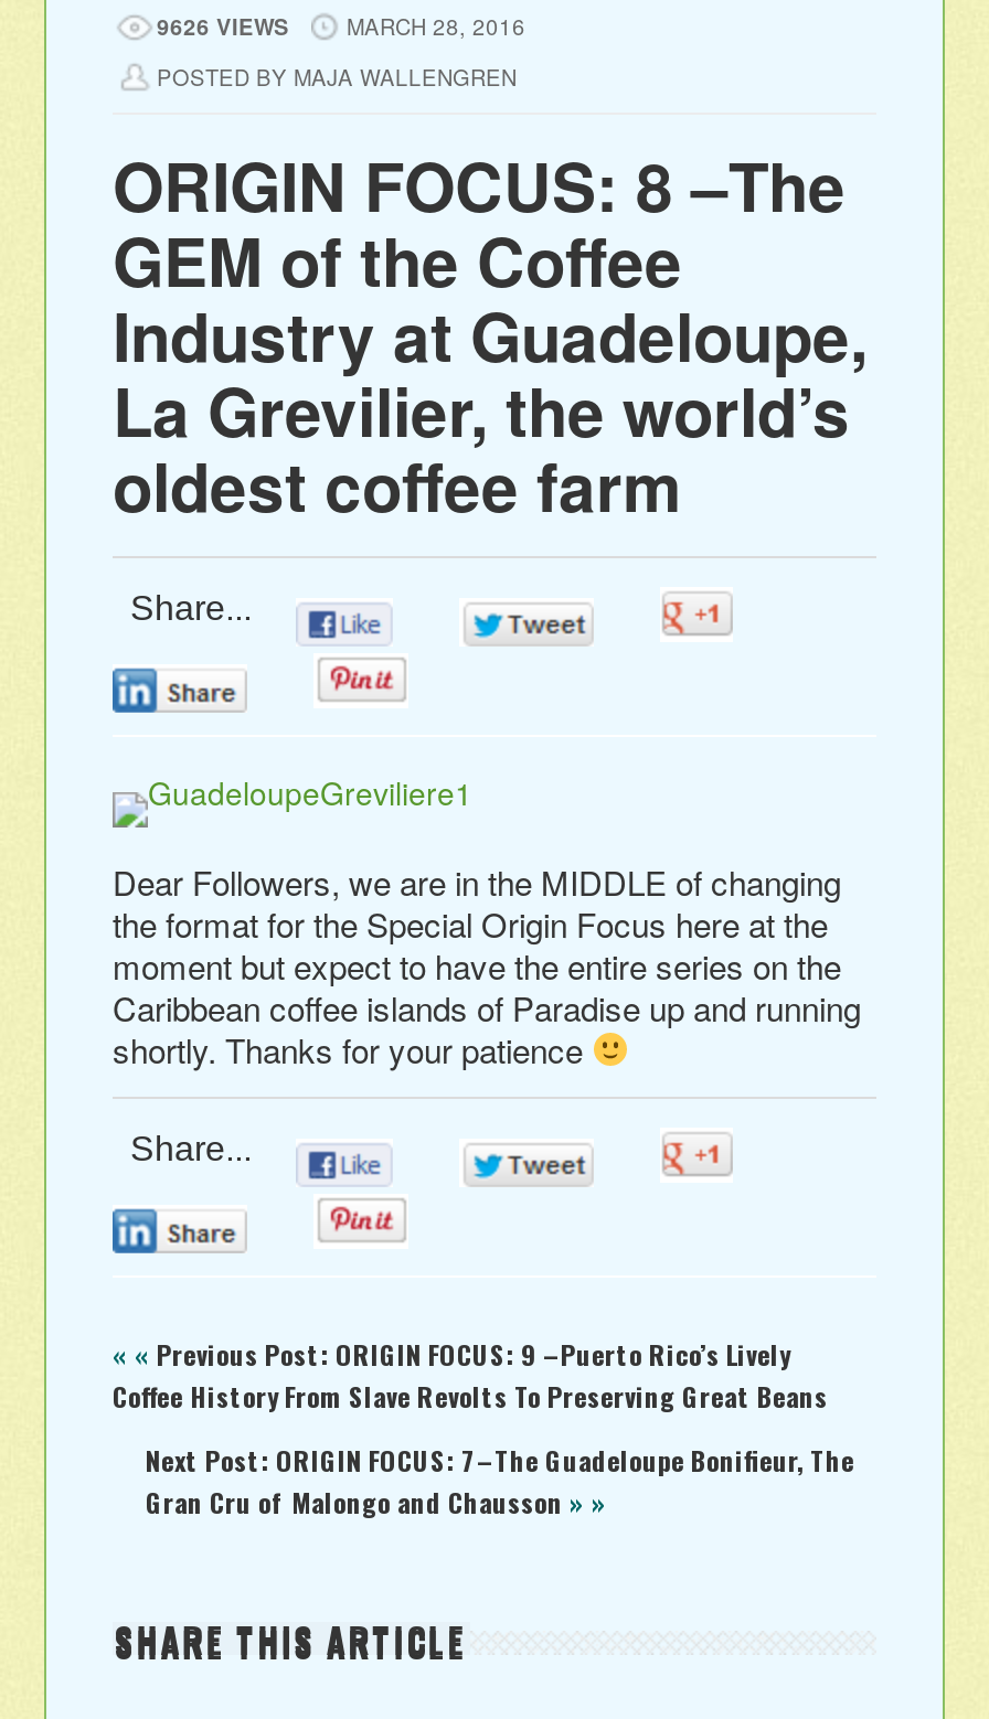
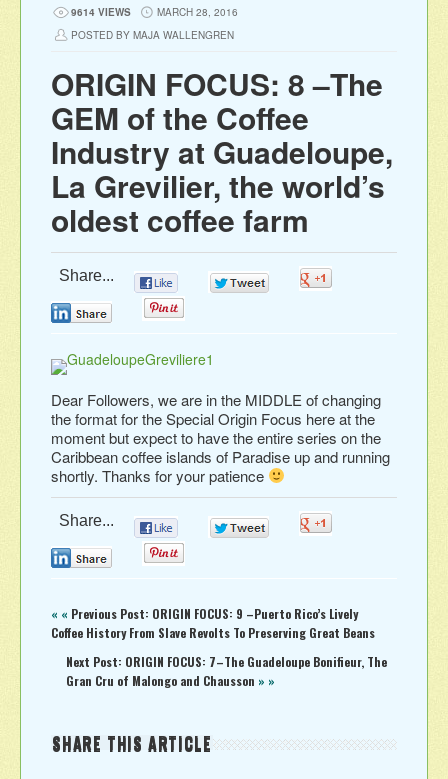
[157,10,525,41] 9626 VIEWS MARCH 28, 2016 -> [71,5,238,19] 9614 VIEWS MARCH 28, 2016

